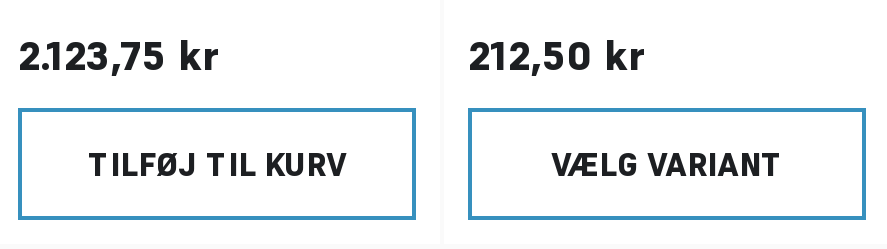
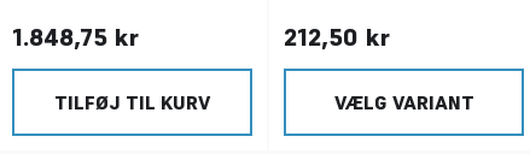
[18,30,218,82] 2.123,75 kr -> [12,22,139,53] 1.848,75 kr

